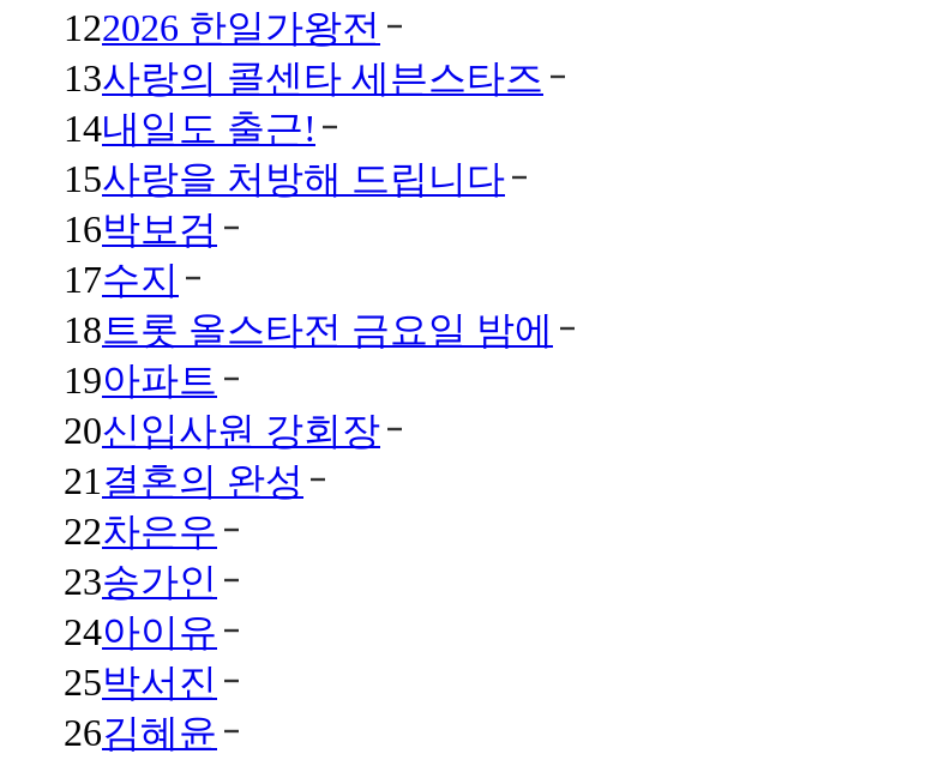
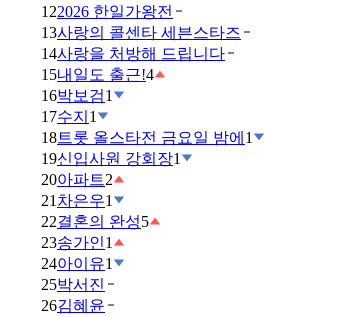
[64,107,553,651] 14내일도 출근! | 15사랑을 처방해 드립니다 | 16박보검 | 17수지 | 18 트롯 올스타전 금요일 밤에 | 19아파트 | 20신입사원 강회장 | 21 결혼의 완성 | 22차은우 | 23송가인 | 24아이유 -> [41,45,253,272] 14사랑을 처방해 드립니다 | 15내일도 출근! 4 | 16박보검 1 | 17수지 1 | 18 트롯 올스타전 금요일 밤에 1 | 19신입사원 강회장1 | 20아파트 2 | 21 차은우 1 | 22 결혼의 완성 5 | 23송가인 1 | 24아이유 1

